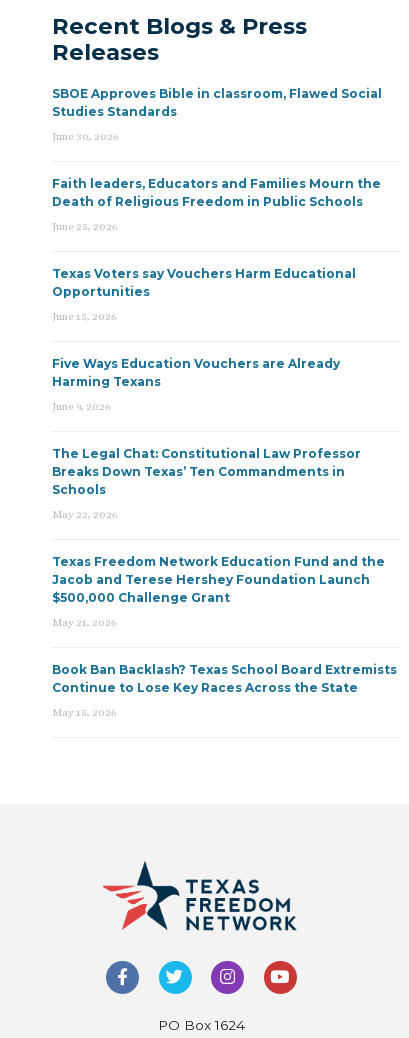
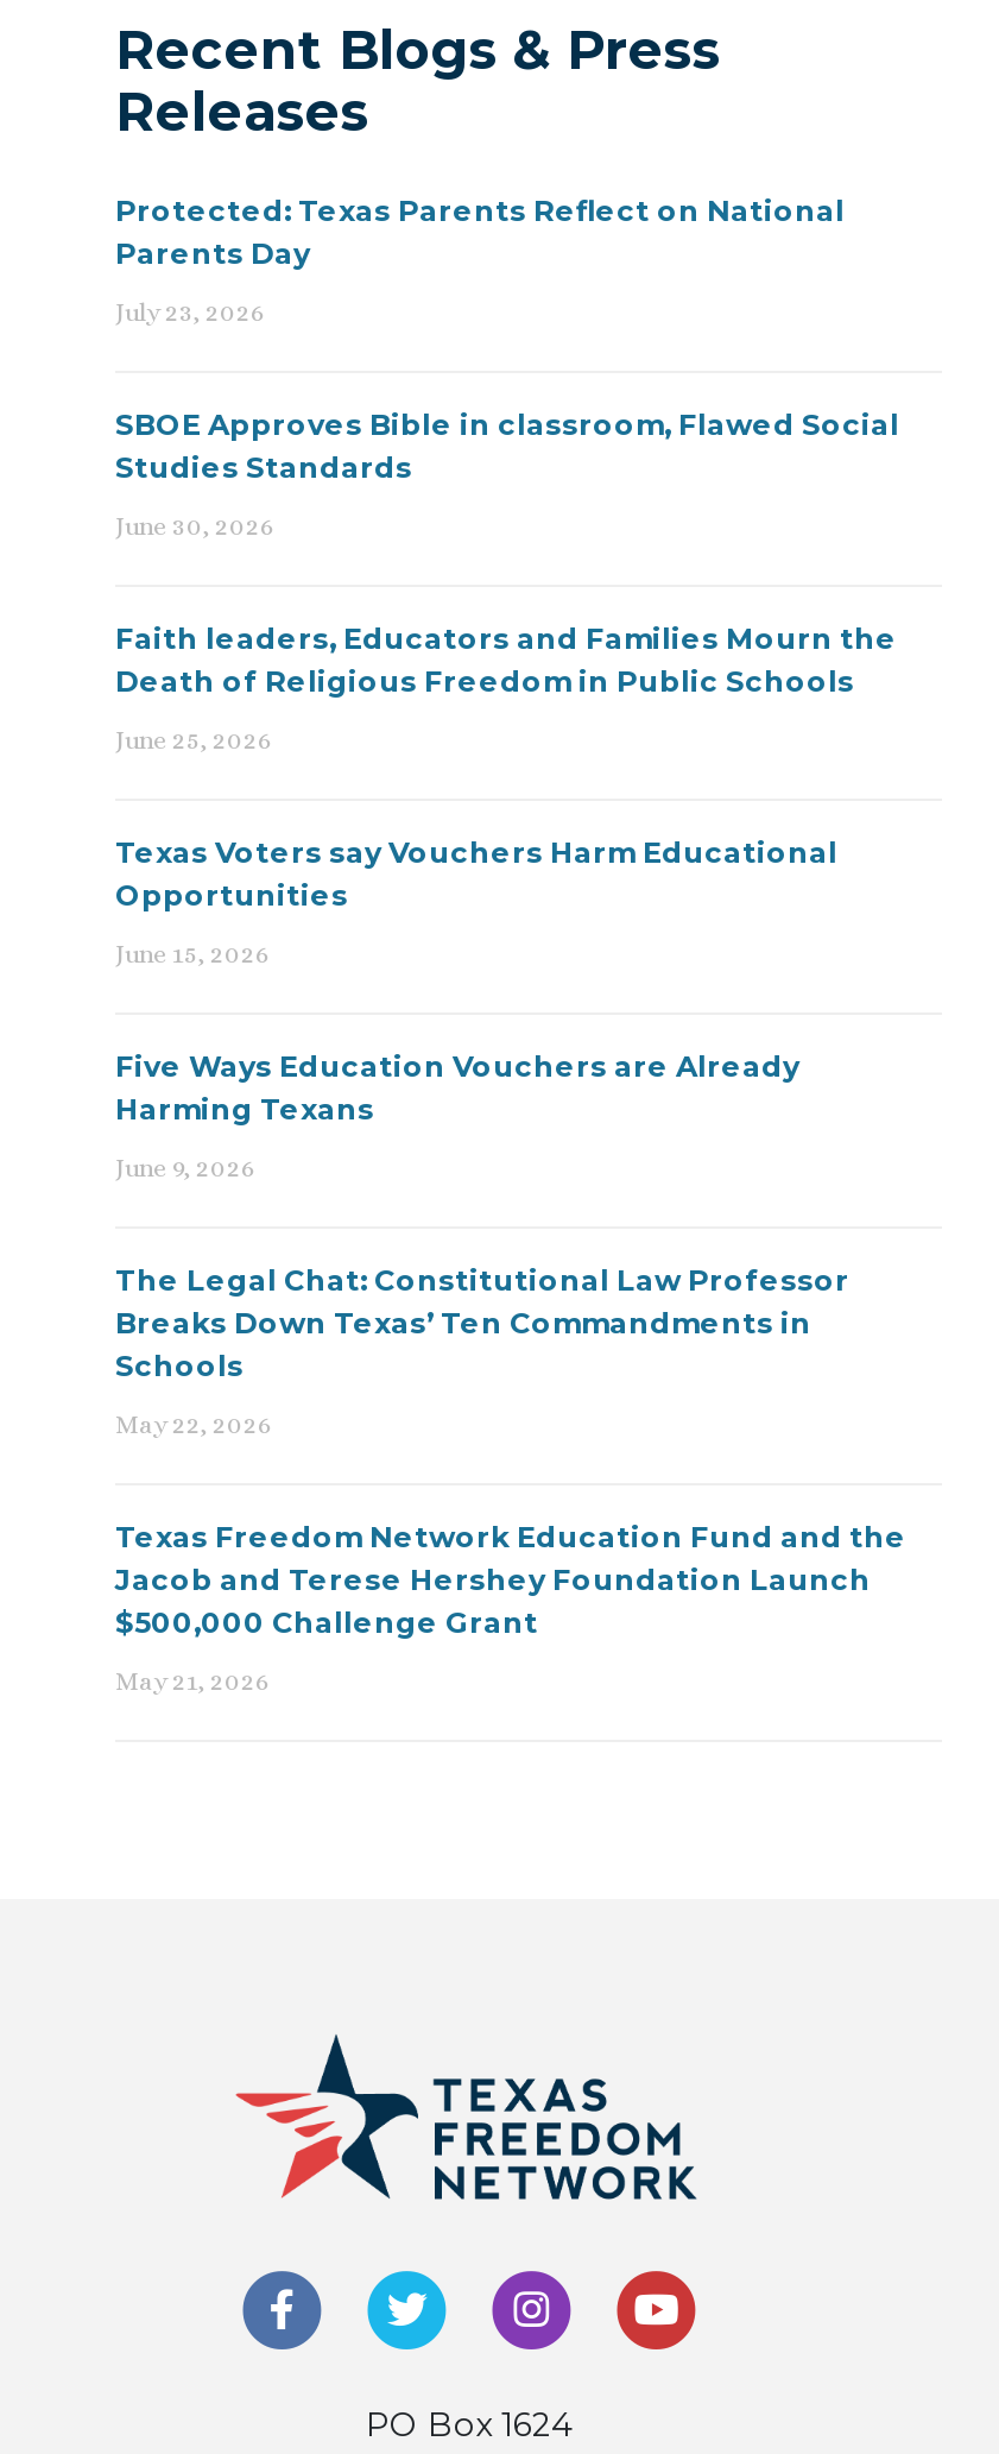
none -> [115,192,845,327] Protected: Texas Parents Reflect on National | Parents Day | July 23, 2026
moved [52,86,385,629] -> [115,406,906,1696]: SBOE Approves Bible in classroom, Flawed Social | Studies Standards | June 30, 2026 | ... | $500,000 Challenge Grant | May 21, 2026
[52,662,397,719] Book Ban Backlash? Texas School Board Extremists | Continue to Lose Key Races Across the State | May 15, 2026 -> none

